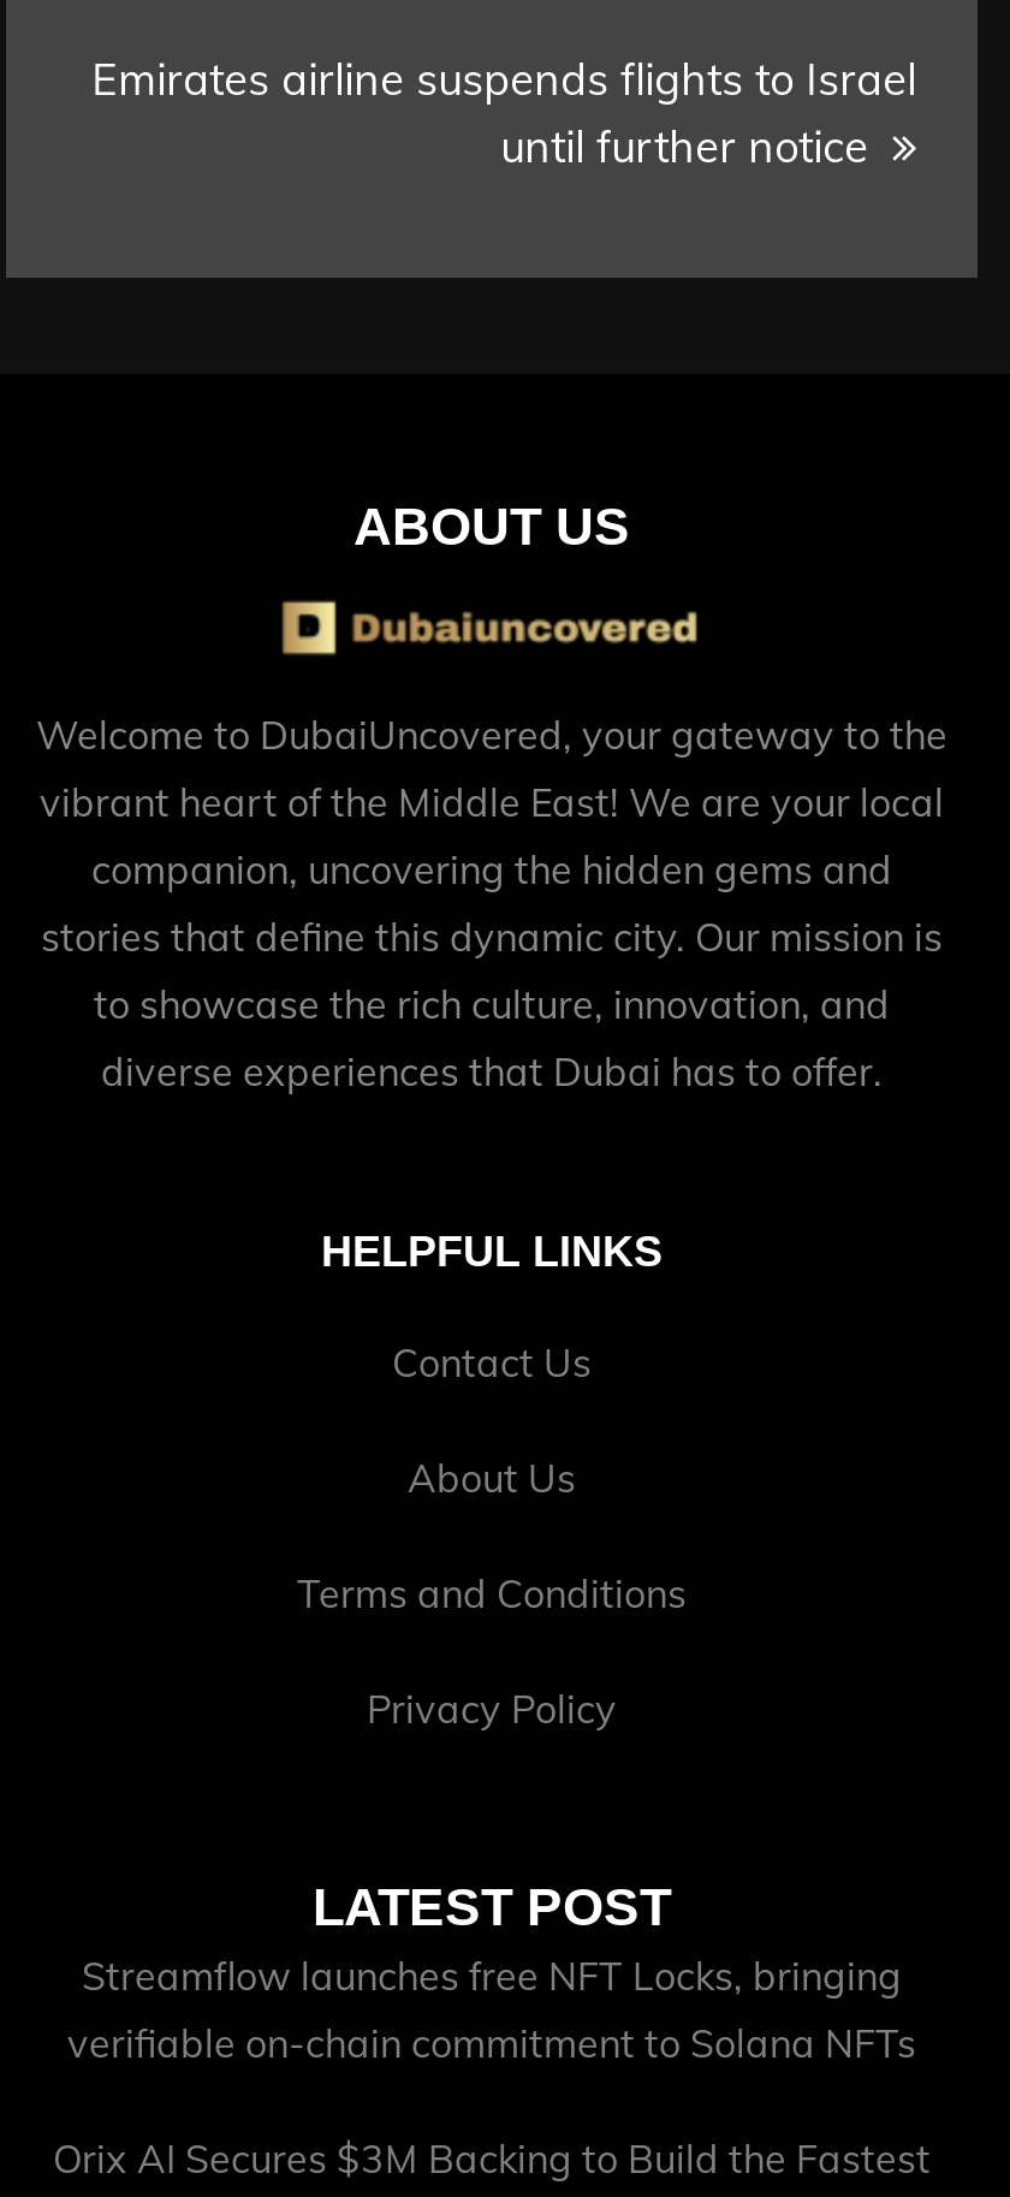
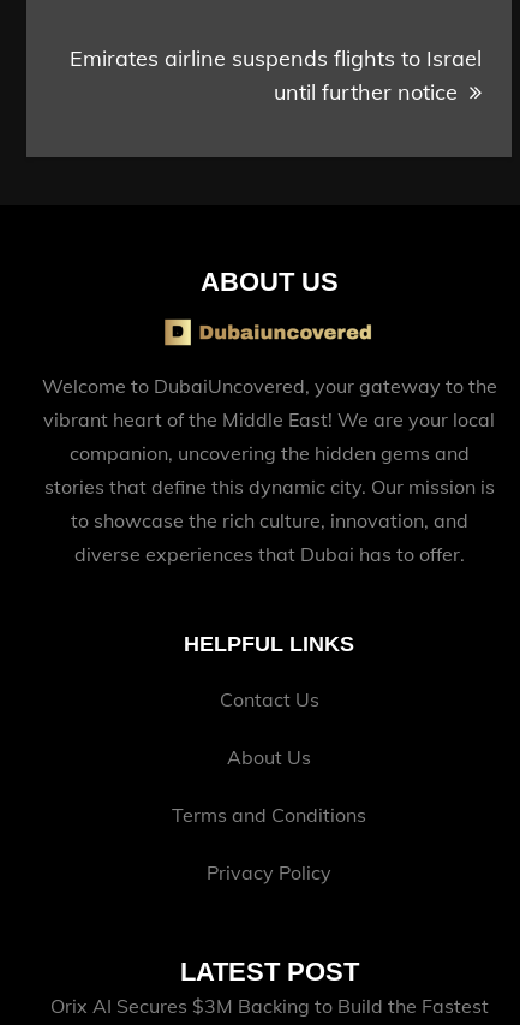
[67,1950,916,2066] Streamflow launches free NFT Locks, bringing | verifiable on-chain commitment to Solana NFTs -> none

